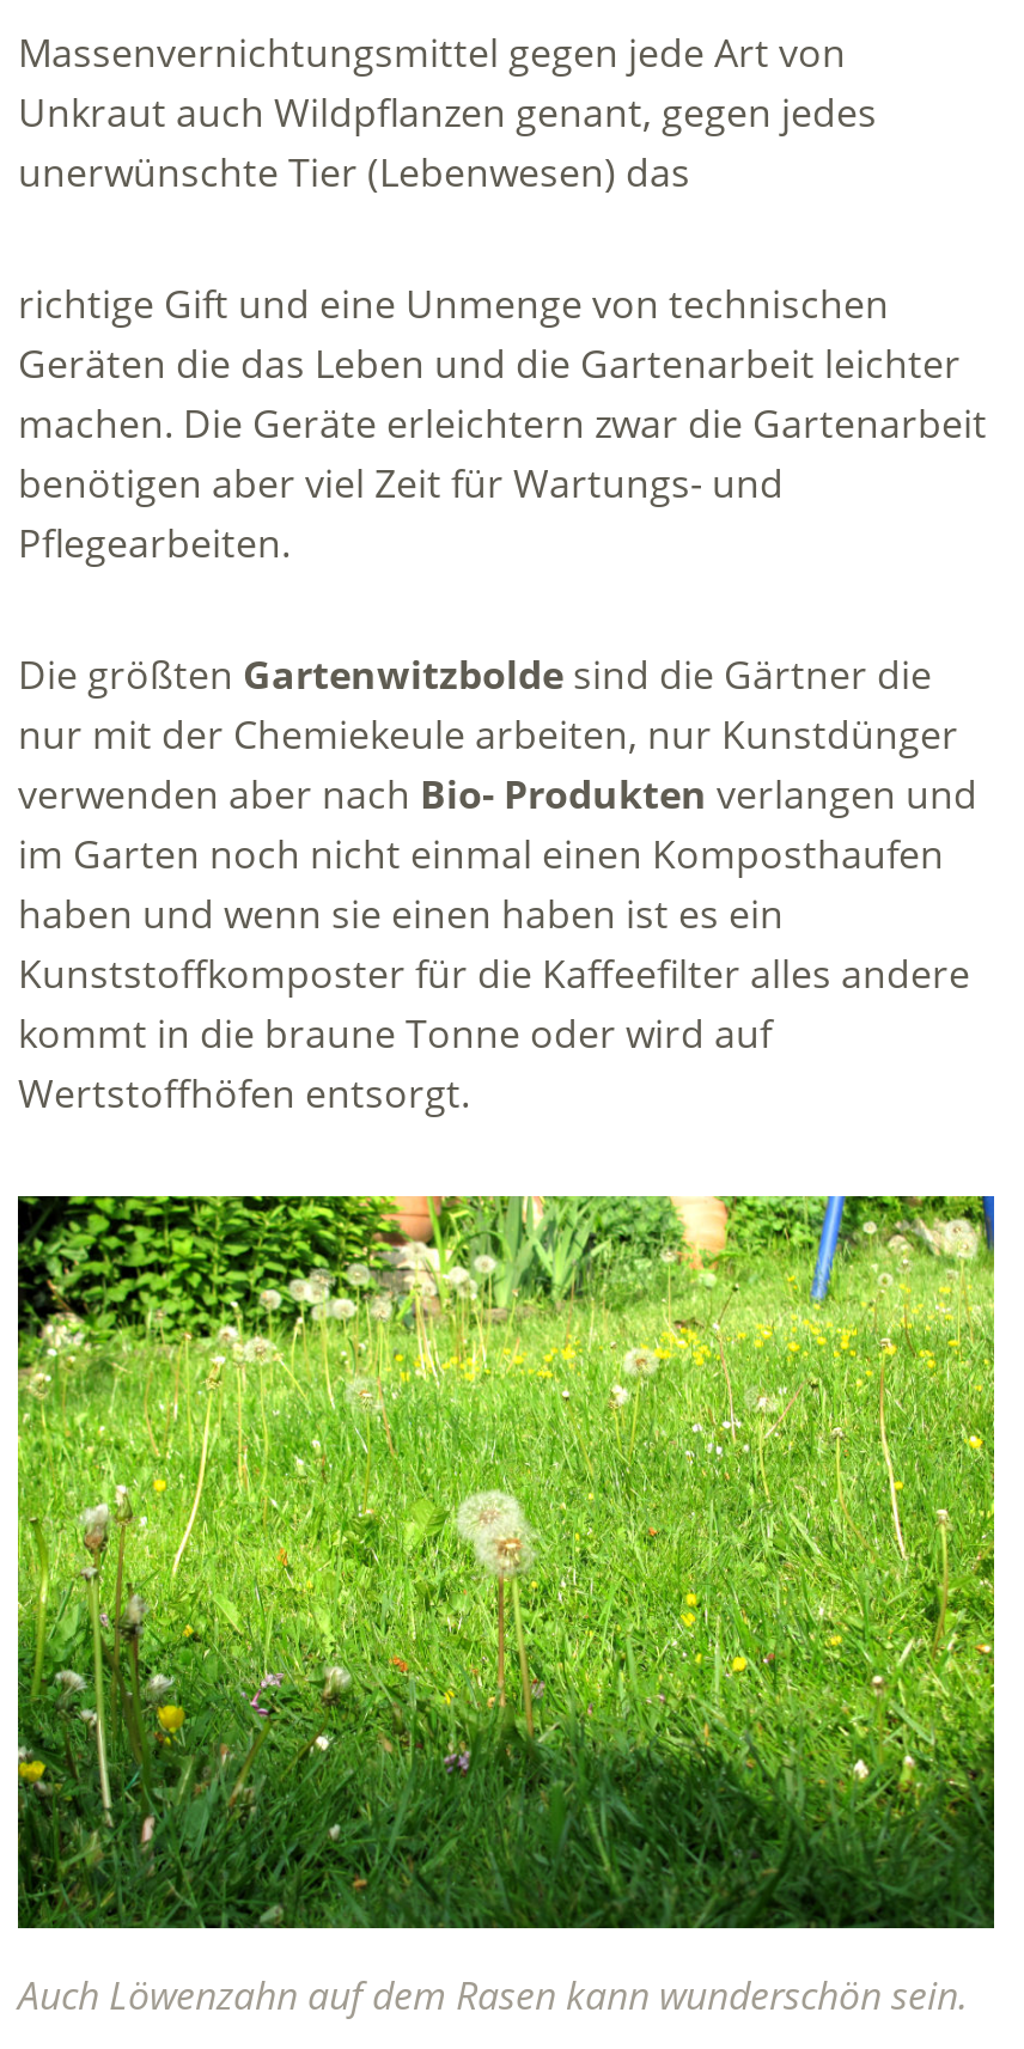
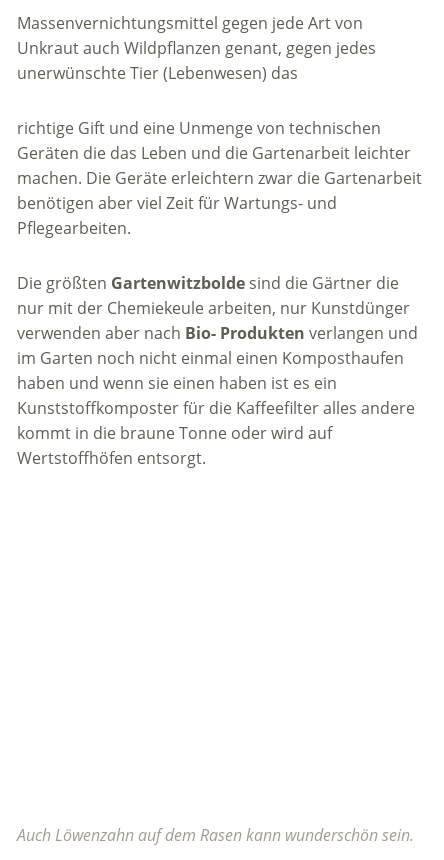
[16,1194,996,1931] [image] -> none

